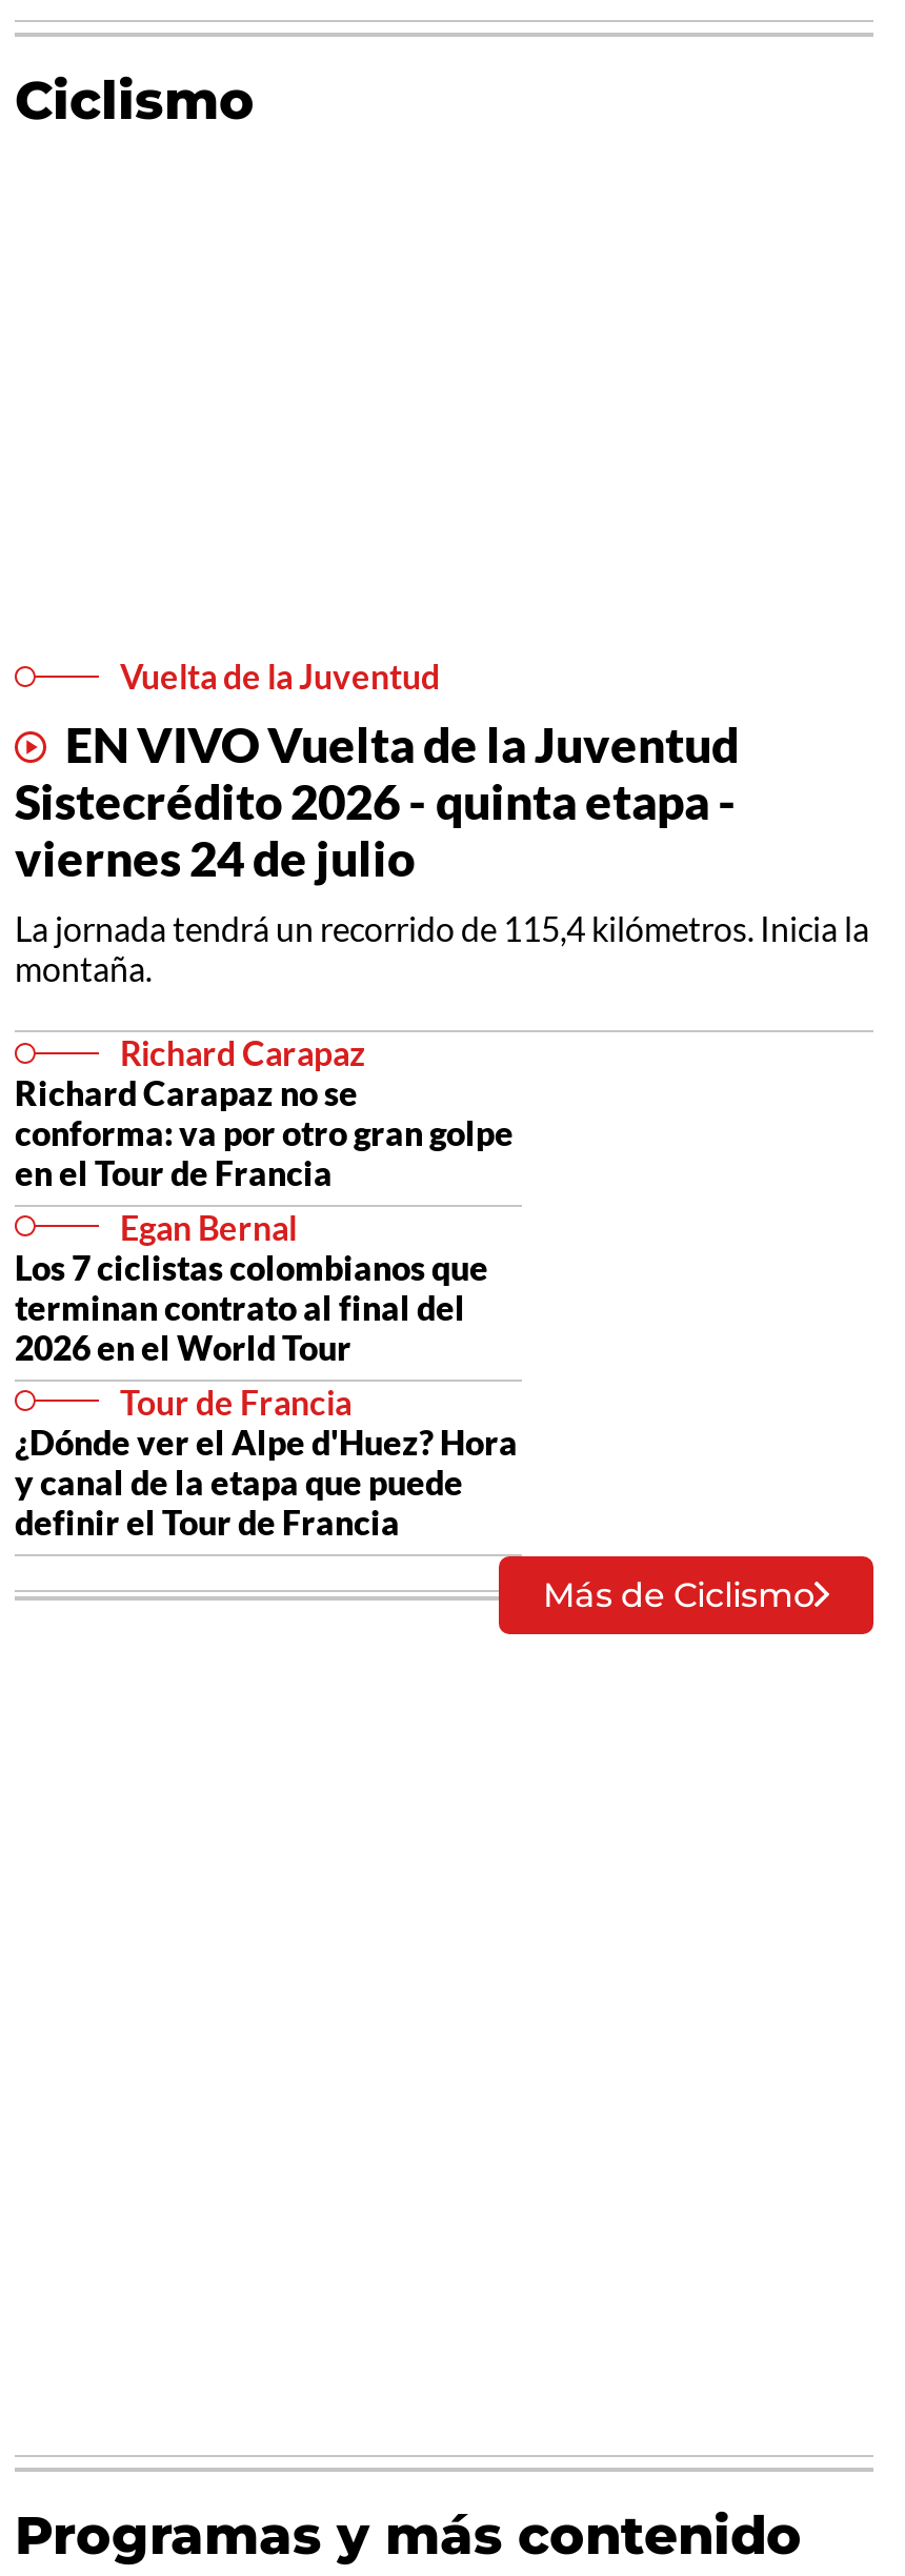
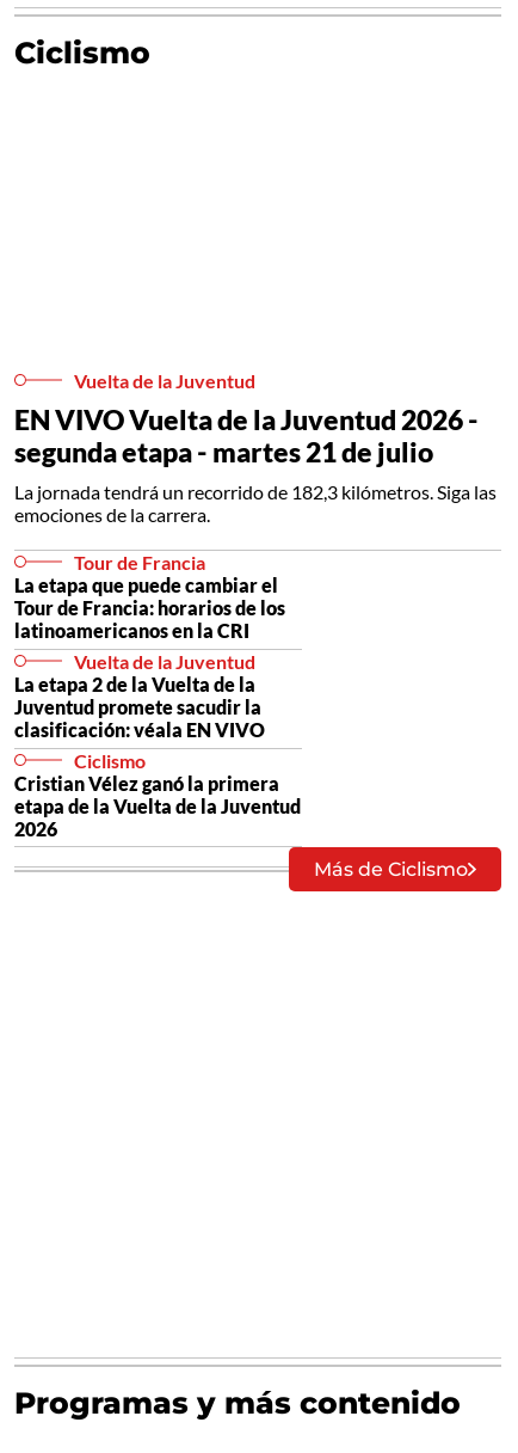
[15,715,869,1367] EN VIVO Vuelta de la Juventud | Sistecrédito 2026 - quinta etapa - | viernes 24 de julio | La jornada tendrá un recorrido de 115,4 kilómetros. Inicia la | montaña. | Richard Carapaz | Richard Carapaz no se | conforma: va por otro gran golpe | en el Tour de Francia | Egan Bernal | Los 7 ciclistas colombianos que | terminan contrato al final del | 2026 en el World Tour -> [14,403,497,526] EN VIVO Vuelta de la Juventud 2026 - | segunda etapa - martes 21 de julio | La jornada tendrá un recorrido de 182,3 kilómetros. Siga las | emociones de la carrera.
moved [120,1381,351,1421] -> [74,551,205,574]: Tour de Francia
[15,1421,518,1541] ¿Dónde ver el Alpe d'Huez? Hora | y canal de la etapa que puede | definir el Tour de Francia -> [14,574,301,839] La etapa que puede cambiar el | Tour de Francia: horarios de los | latinoamericanos en la CRI | Vuelta de la Juventud | La etapa 2 de la Vuelta de la | Juventud promete sacudir la | clasificación: véala EN VIVO | Ciclismo | Cristian Vélez ganó la primera | etapa de la Vuelta de la Juventud | 2026

